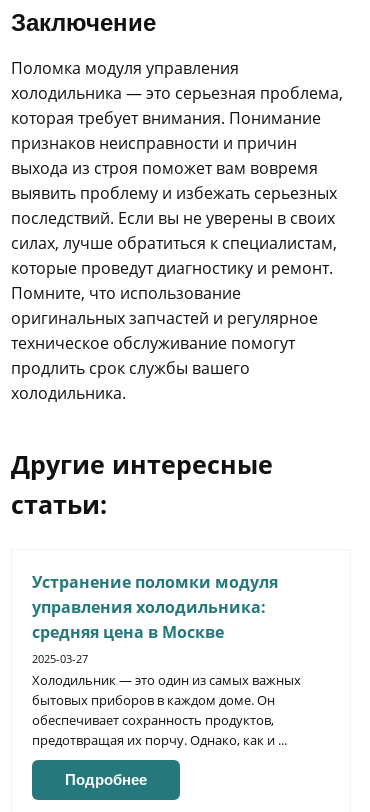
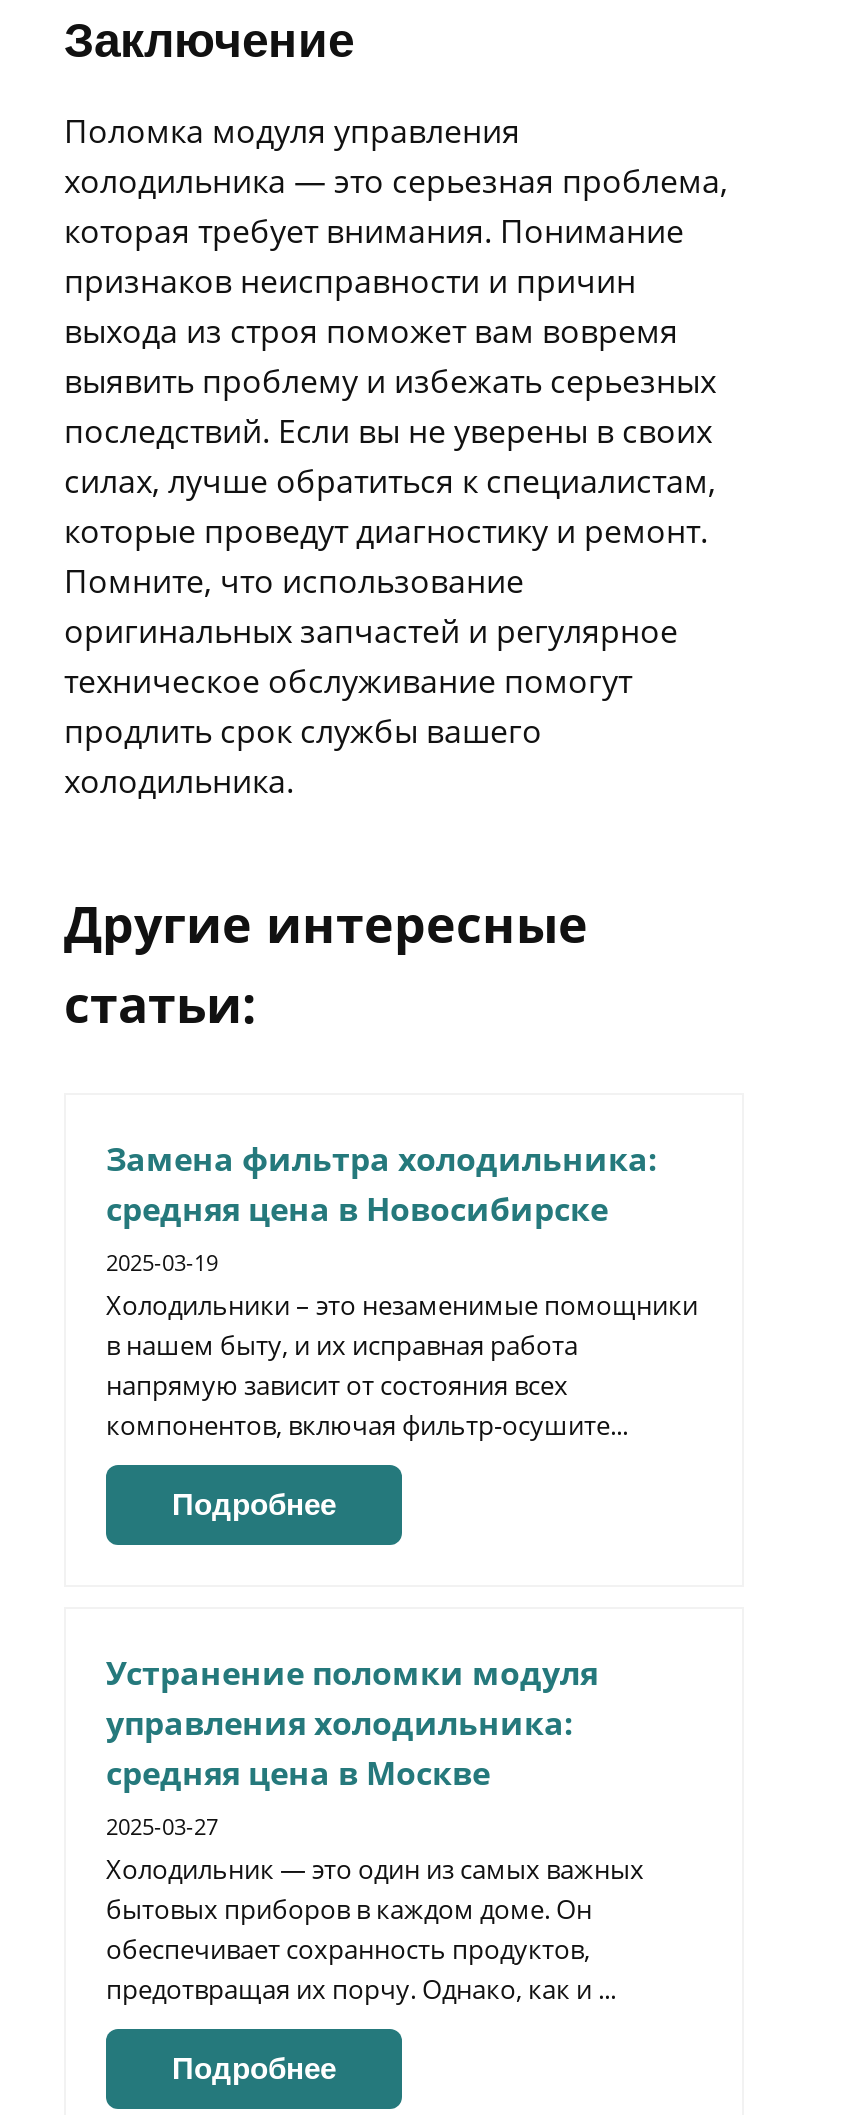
none -> [106,1137,698,1521] Замена фильтра холодильника: | средняя цена в Новосибирске | 2025-03-19 | Холодильники – это незаменимые помощники | в нашем быту, и их исправная работа | напрямую зависит от состояния всех | компонентов, включая фильтр-осушите... | Подробнее

